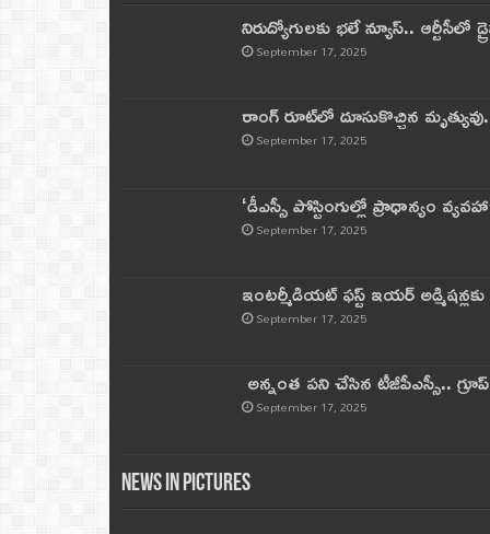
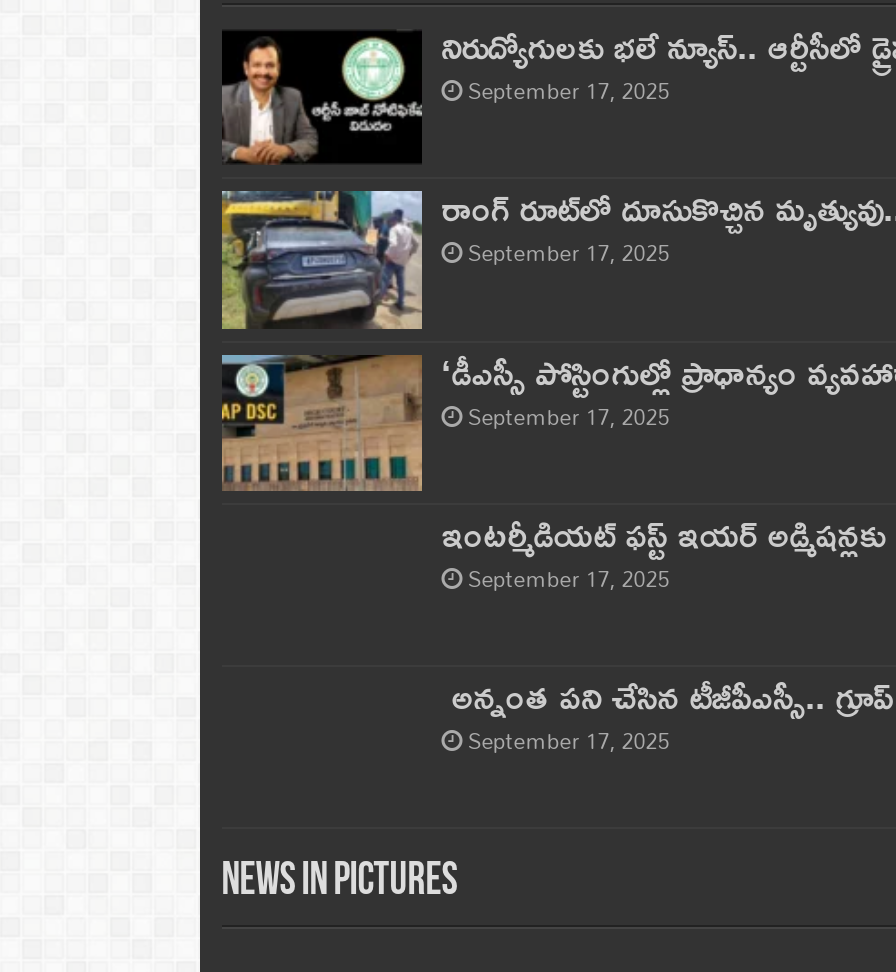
none -> [222,31,422,163] [image]
none -> [220,189,424,331] [image]
none -> [220,353,424,493] [image]

